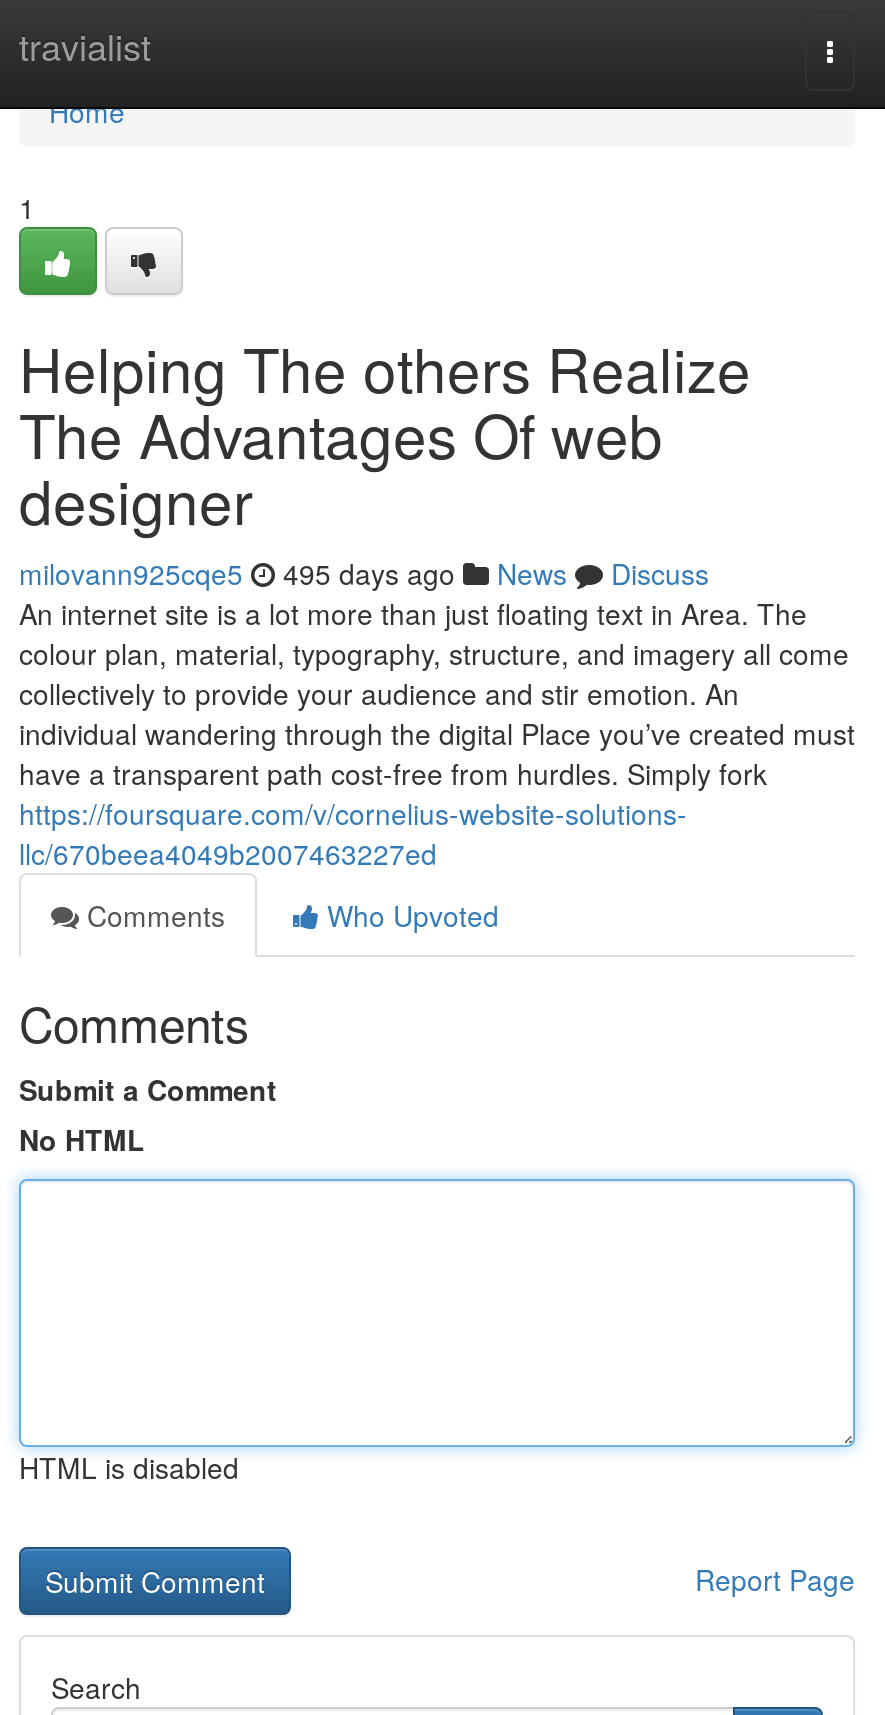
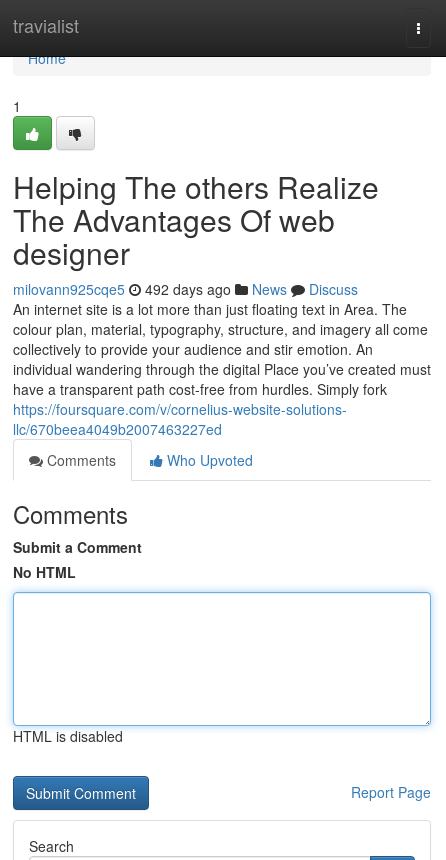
[19,553,709,593] milovann925cqe5 495 days ago News Discuss -> [13,279,358,299] milovann925cqe5 492 days ago News Discuss

